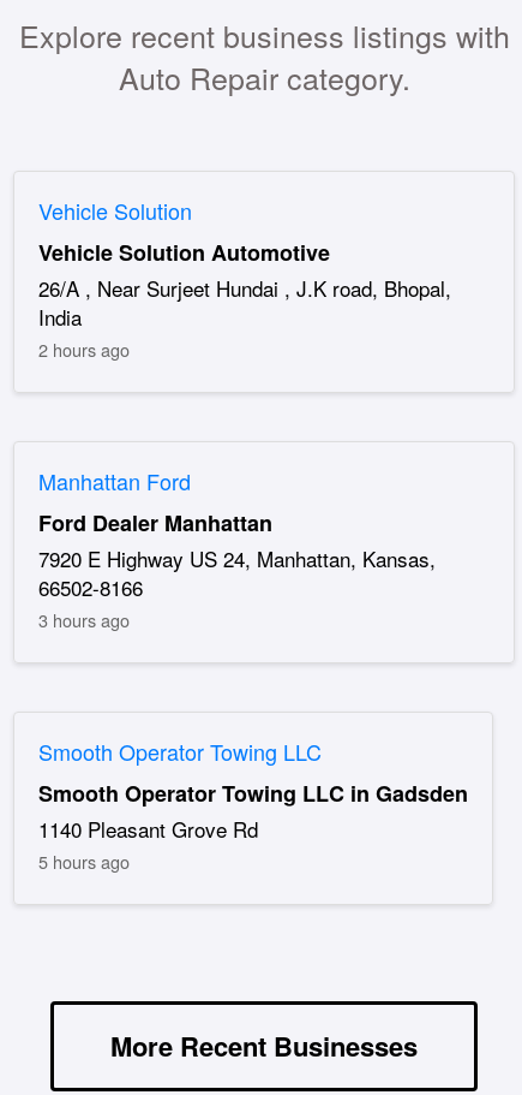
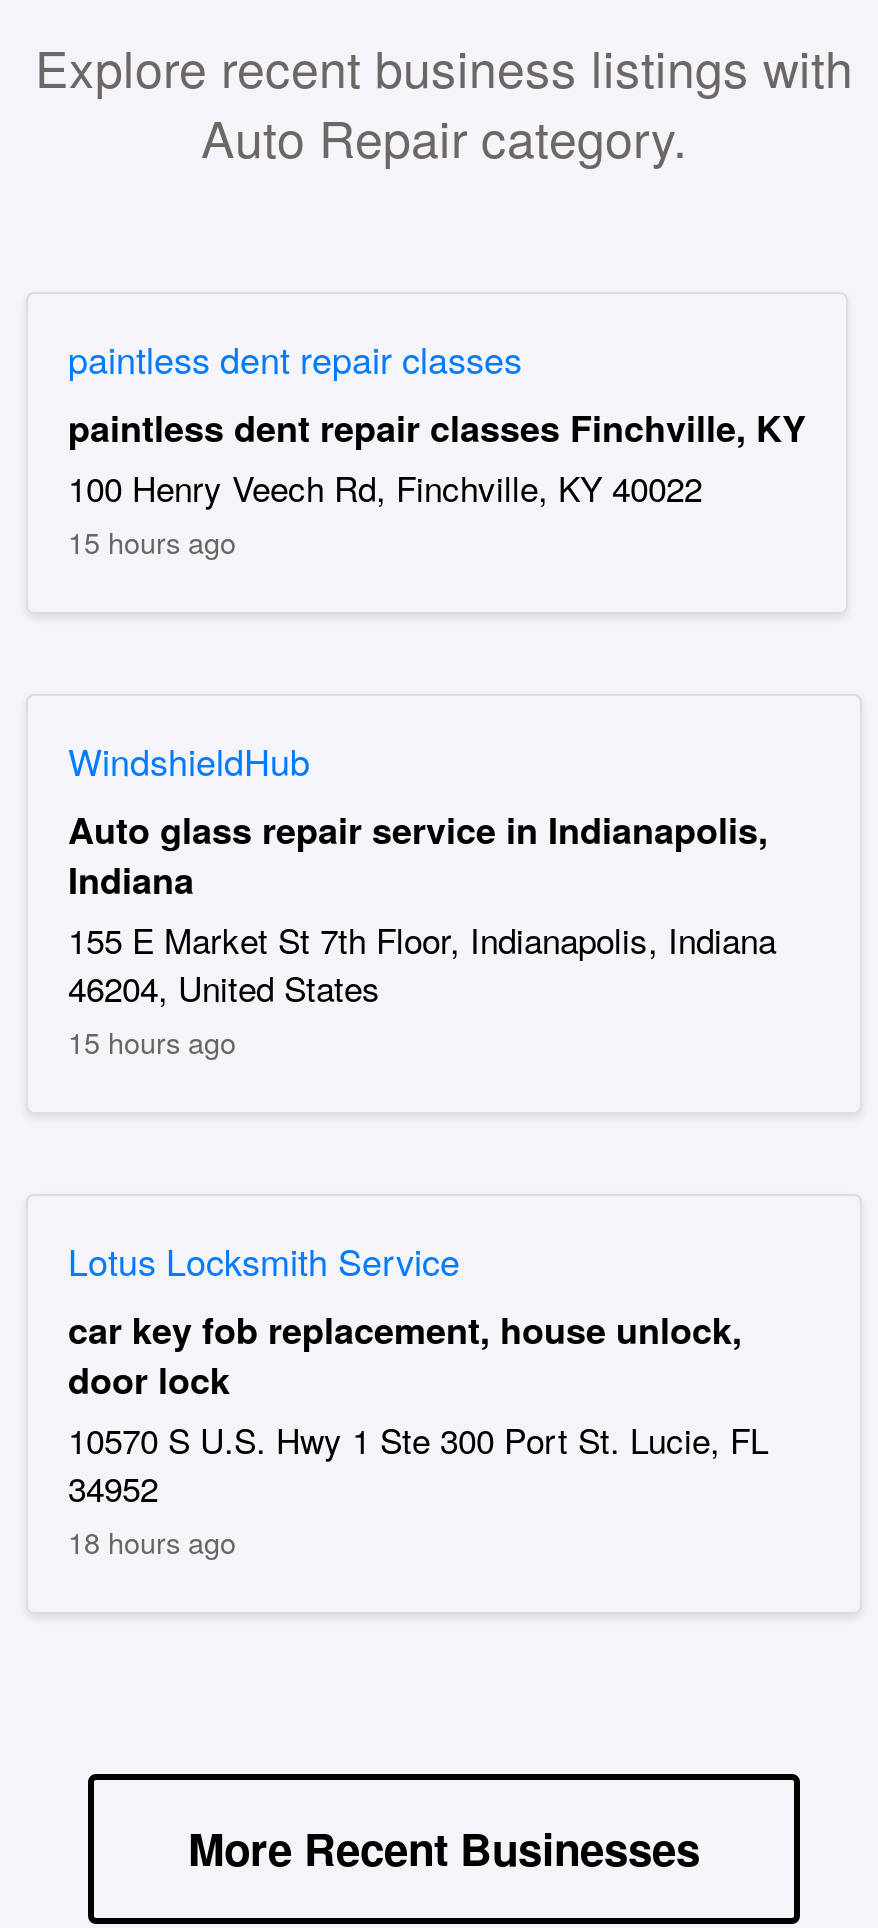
[38,194,451,361] Vehicle Solution | Vehicle Solution Automotive | 26/A , Near Surjeet Hundai , J.K road, Bhopal, | India | 2 hours ago -> [68,331,806,561] paintless dent repair classes | paintless dent repair classes Finchville, KY | 100 Henry Veech Rd, Finchville, KY 40022 | 15 hours ago
[38,465,436,632] Manhattan Ford | Ford Dealer Manhattan | 7920 E Highway US 24, Manhattan, Kansas, | 66502-8166 | 3 hours ago -> [68,733,776,1061] WindshieldHub | Auto glass repair service in Indianapolis, | Indiana | 155 E Market St 7th Floor, Indianapolis, Indiana | 46204, United States | 15 hours ago
[38,735,468,873] Smooth Operator Towing LLC | Smooth Operator Towing LLC in Gadsden | 1140 Pleasant Grove Rd | 5 hours ago -> [68,1233,768,1561] Lotus Locksmith Service | car key fob replacement, house unlock, | door lock | 10570 S U.S. Hwy 1 Ste 300 Port St. Lucie, FL | 34952 | 18 hours ago

